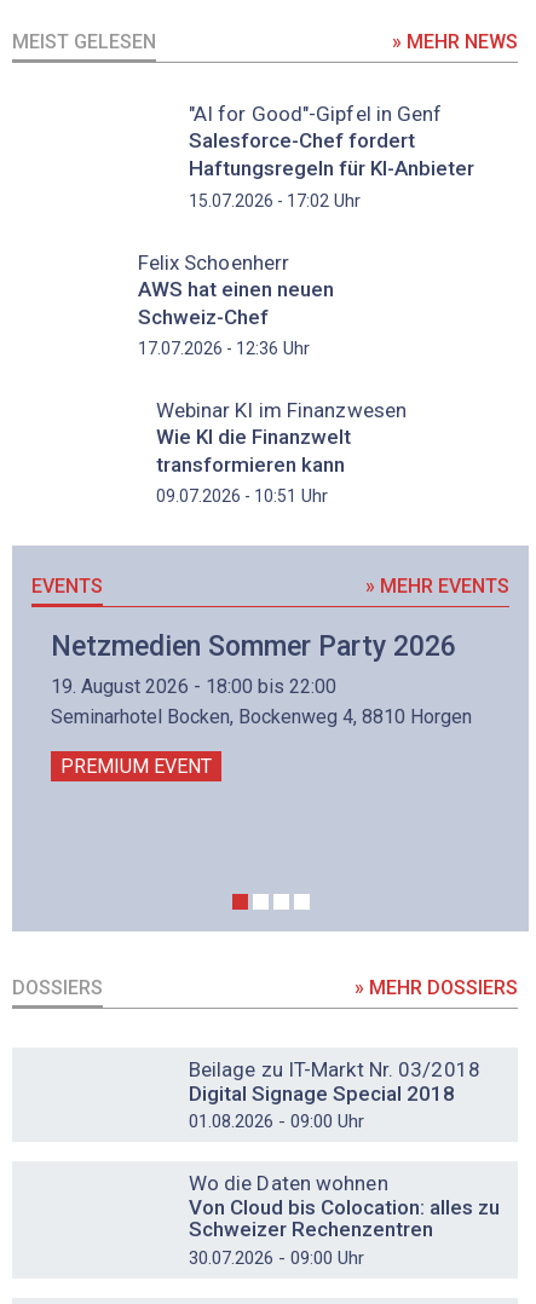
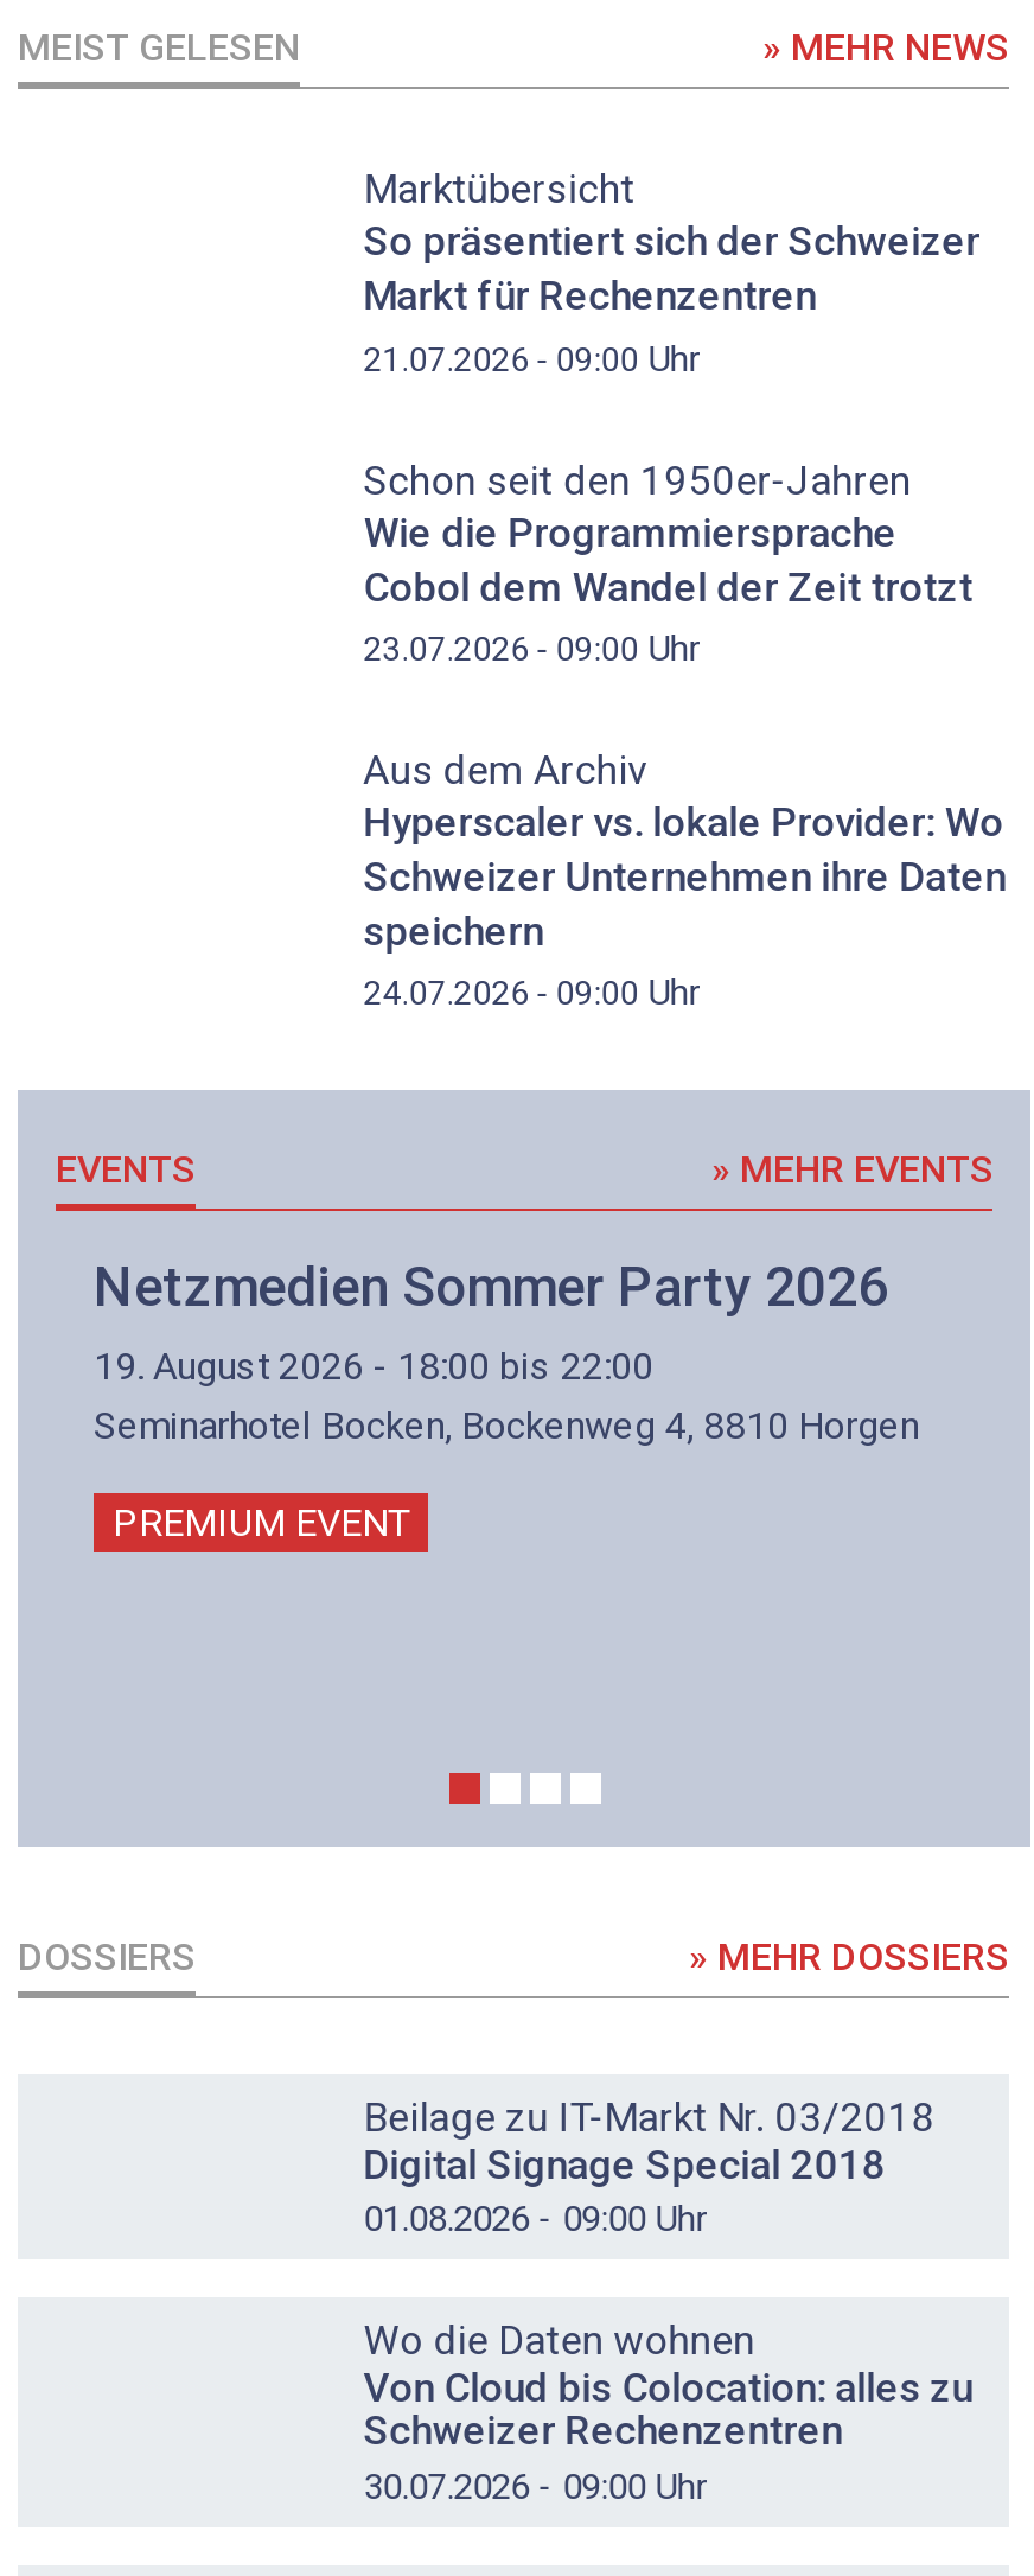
[189,102,474,211] "AI for Good"-Gipfel in Genf | Salesforce-Chef fordert | Haftungsregeln für KI-Anbieter | 15.07.2026 - 17:02 Uhr -> [364,166,980,380] Marktübersicht | So präsentiert sich der Schweizer | Markt für Rechenzentren | 21.07.2026 - 09:00 Uhr
[137,250,333,359] Felix Schoenherr | AWS hat einen neuen | Schweiz-Chef | 17.07.2026 - 12:36 Uhr -> [364,456,973,670] Schon seit den 1950er-Jahren | Wie die Programmiersprache | Cobol dem Wandel der Zeit trotzt | 23.07.2026 - 09:00 Uhr
[156,398,407,507] Webinar KI im Finanzwesen | Wie KI die Finanzwelt | transformieren kann | 09.07.2026 - 10:51 Uhr -> [364,746,1006,1015] Aus dem Archiv | Hyperscaler vs. lokale Provider: Wo | Schweizer Unternehmen ihre Daten | speichern | 24.07.2026 - 09:00 Uhr

